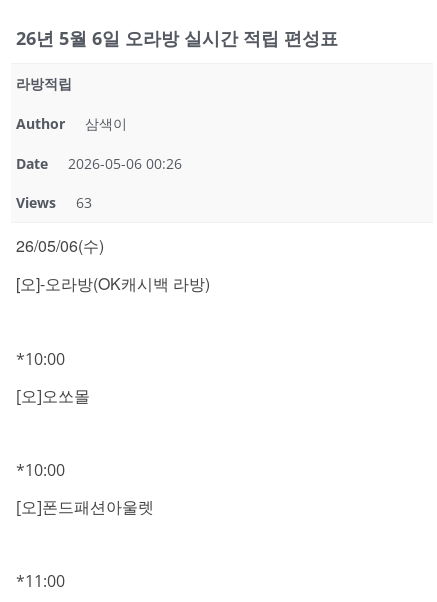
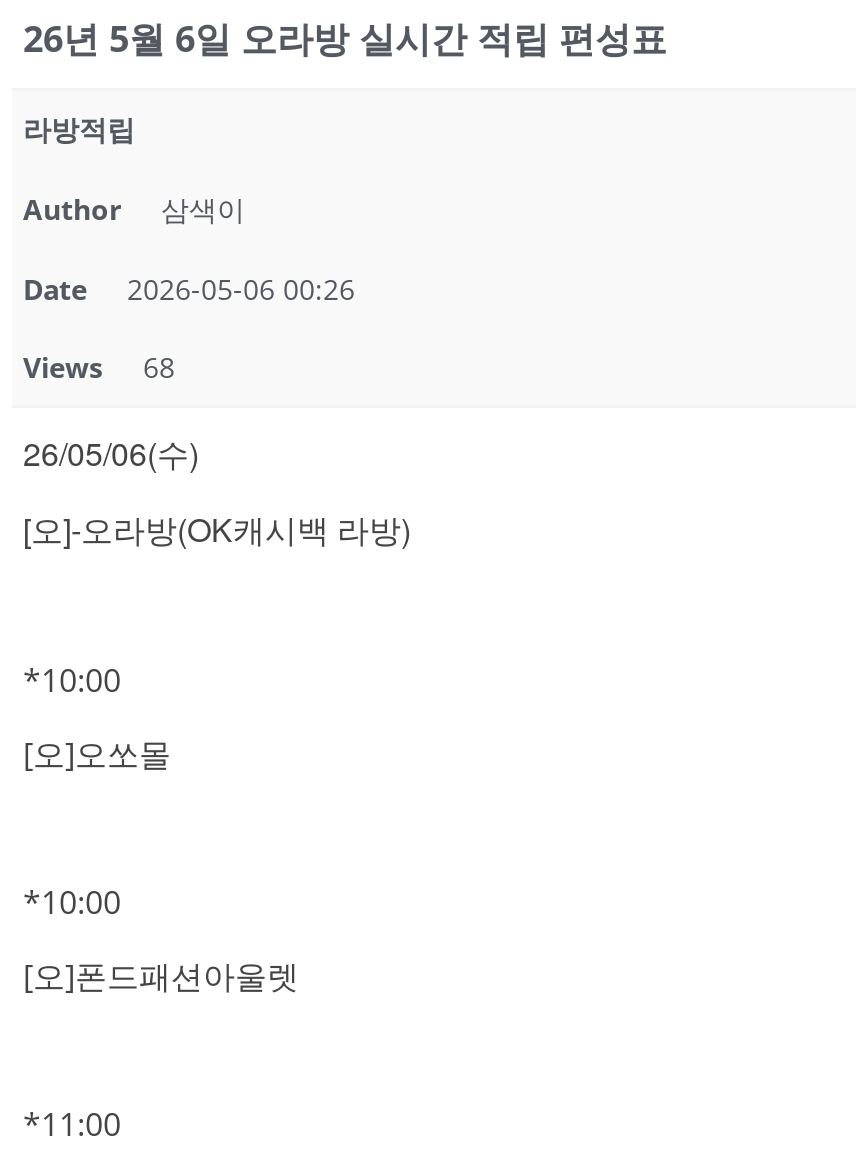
[16,193,92,212] Views 63 -> [23,348,175,386] Views 68

